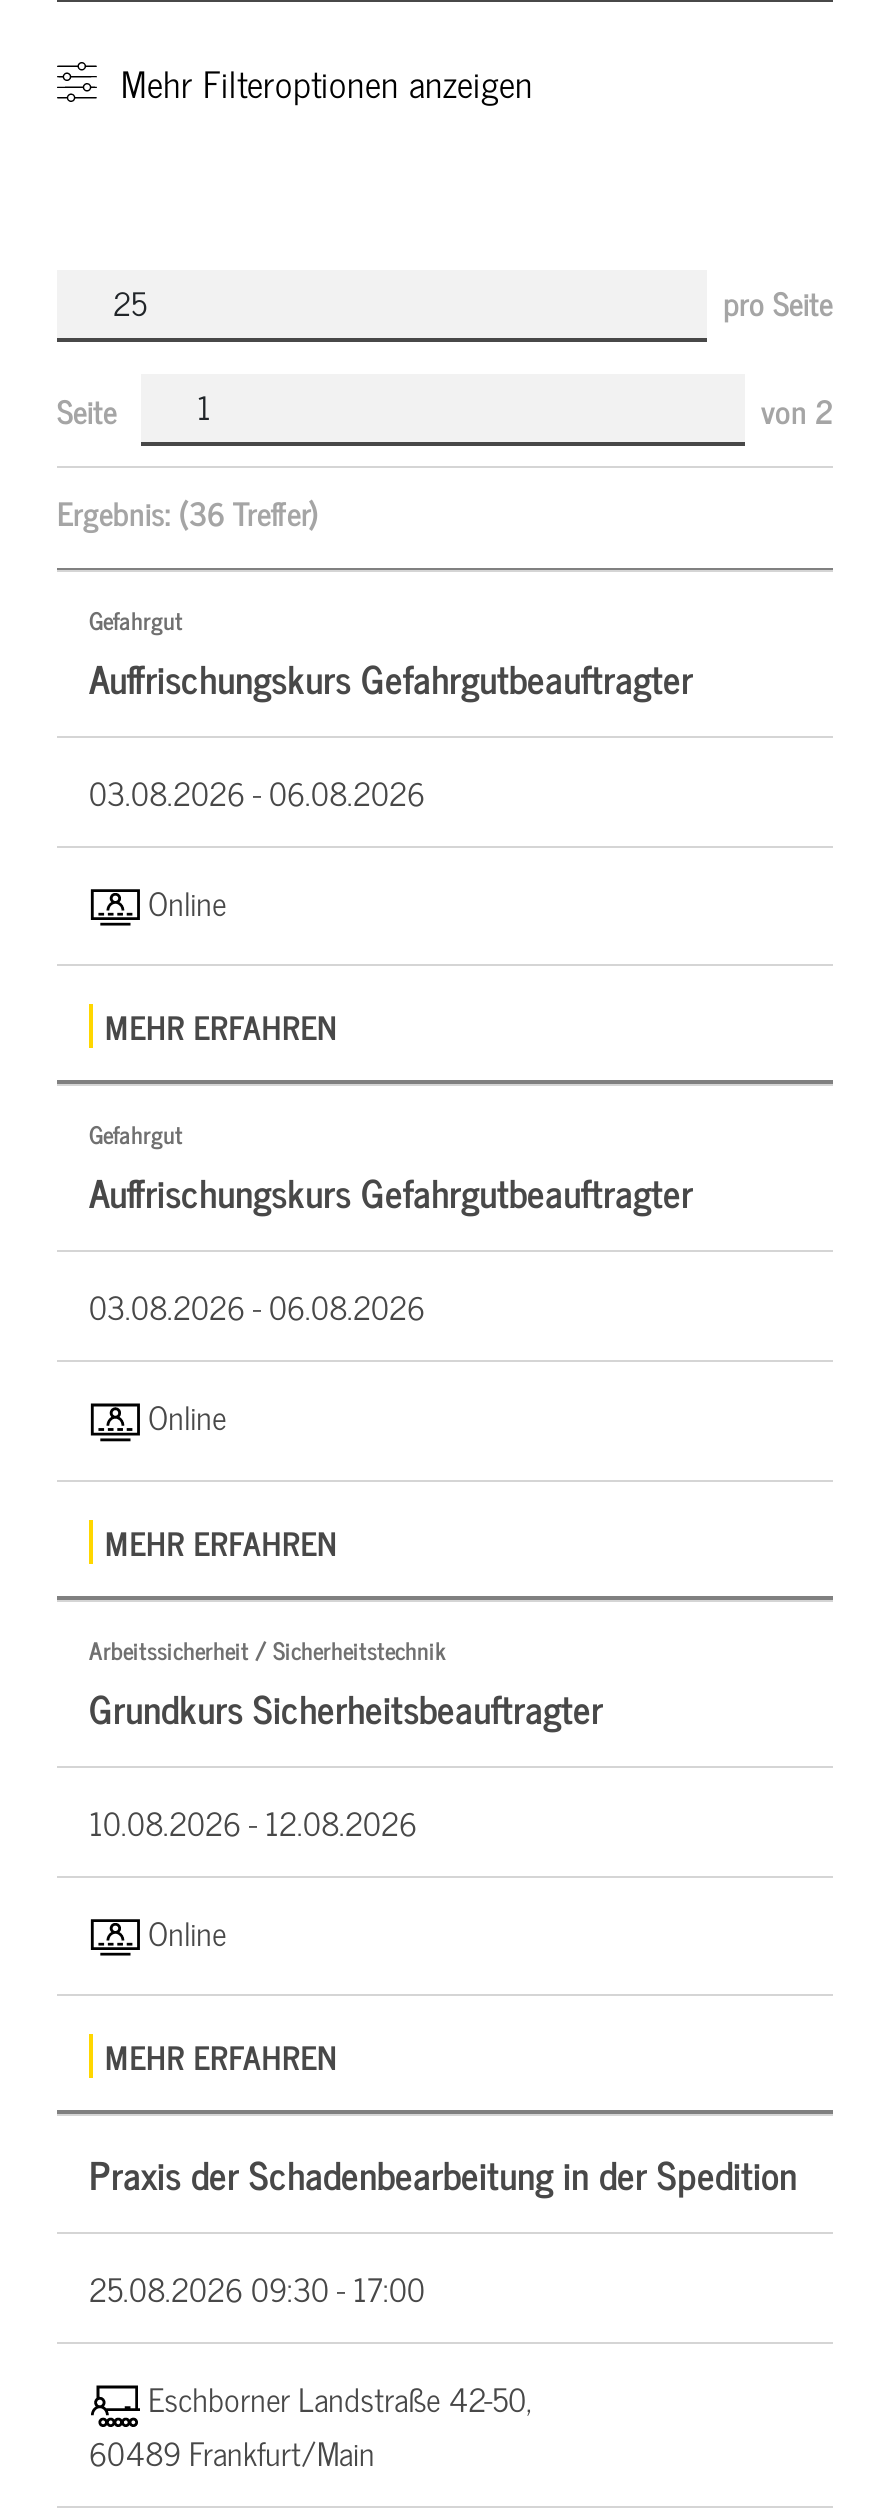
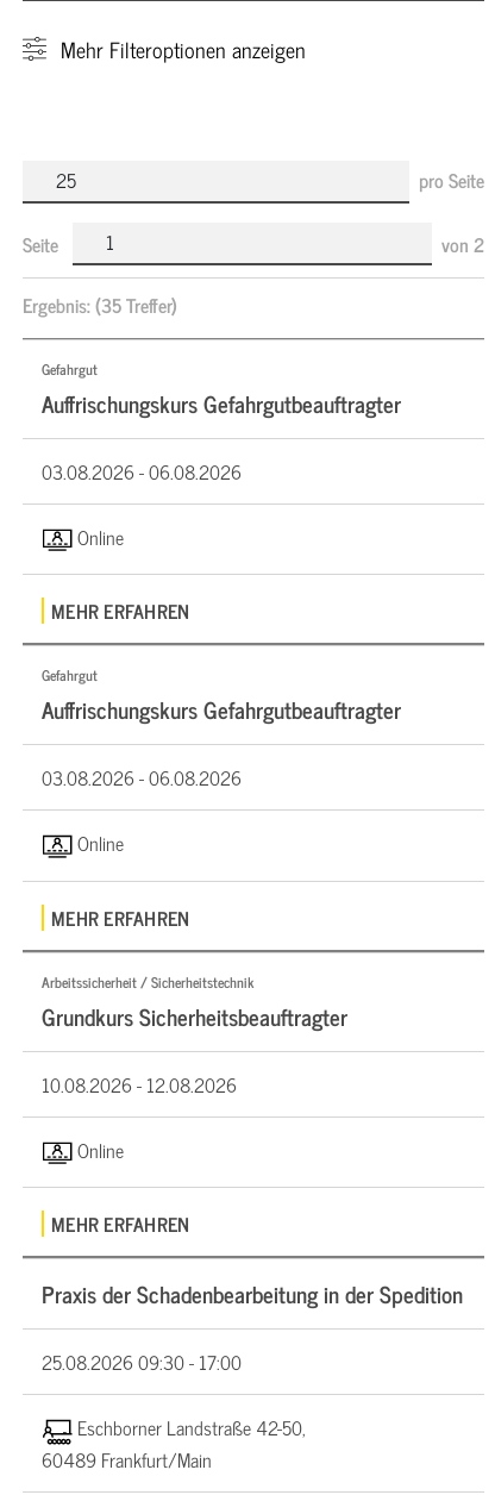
[57,485,319,537] Ergebnis: (36 Treffer) -> [23,289,177,320] Ergebnis: (35 Treffer)

